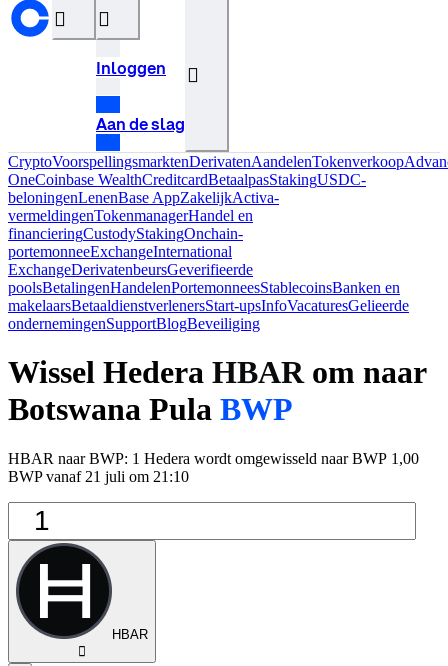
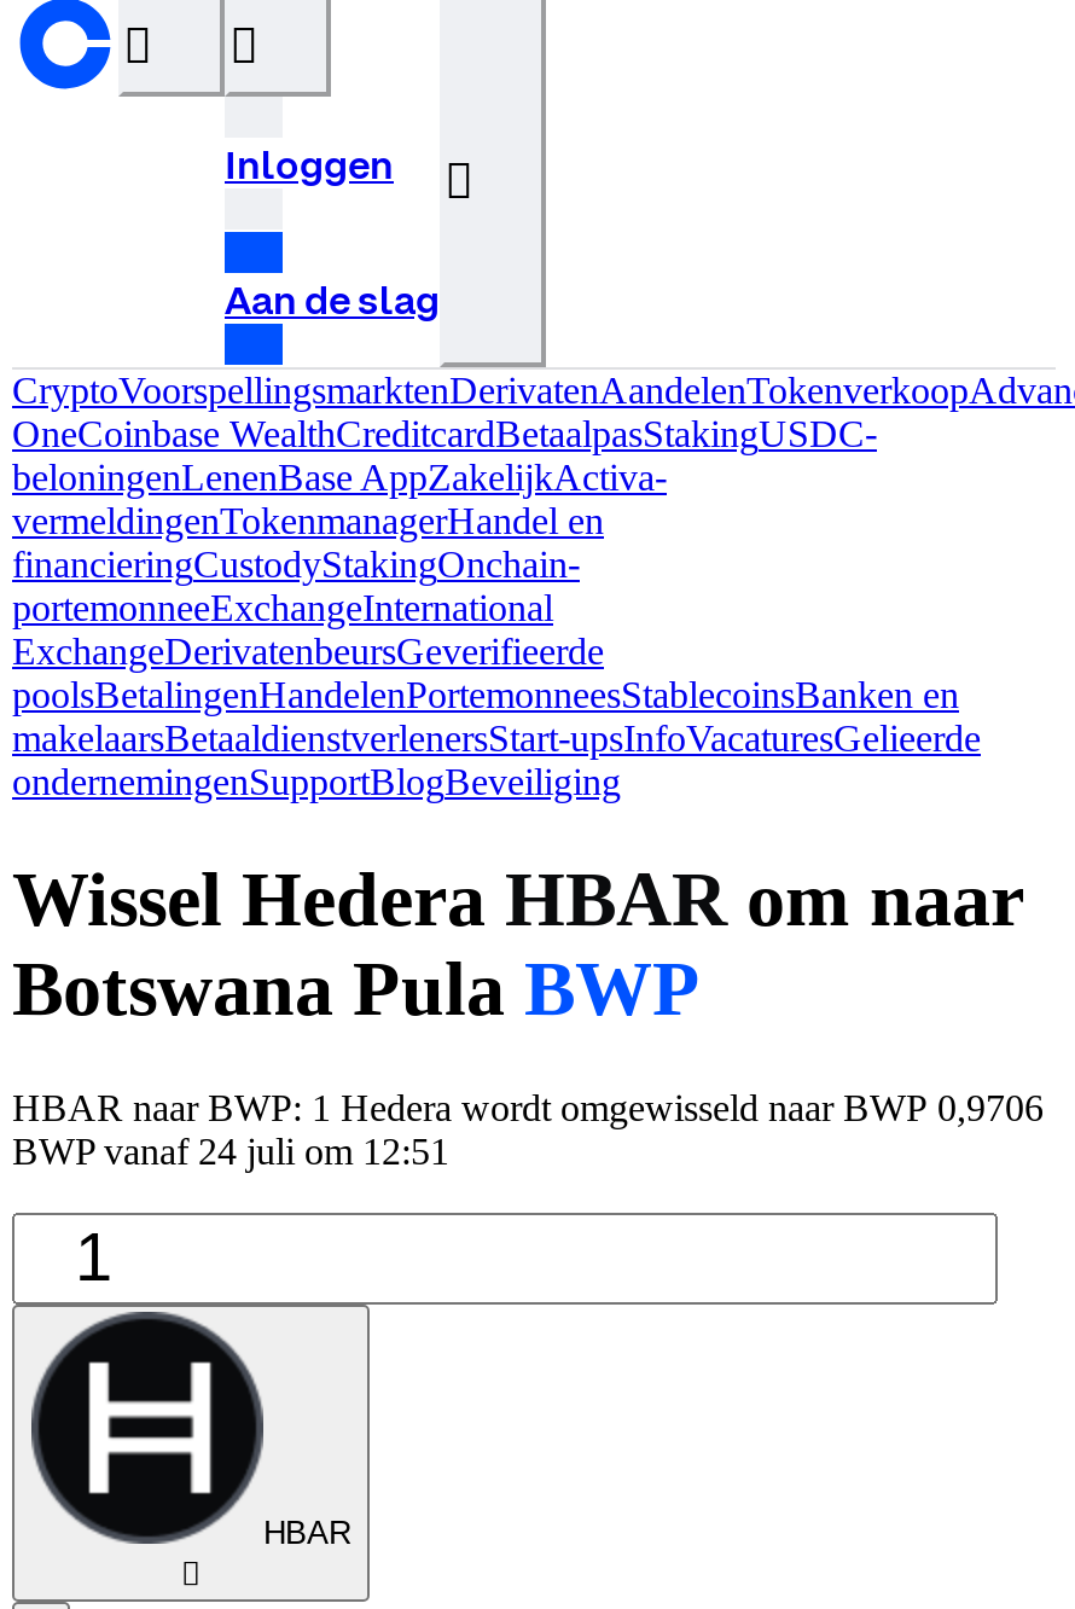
[8,450,419,467] HBAR naar BWP: 1 Hedera wordt omgewisseld naar BWP 1,00 -> [12,1087,1044,1128] HBAR naar BWP: 1 Hedera wordt omgewisseld naar BWP 0,9706
[8,468,189,485] BWP vanaf 21 juli om 21:10 -> [12,1130,449,1171] BWP vanaf 24 juli om 12:51

